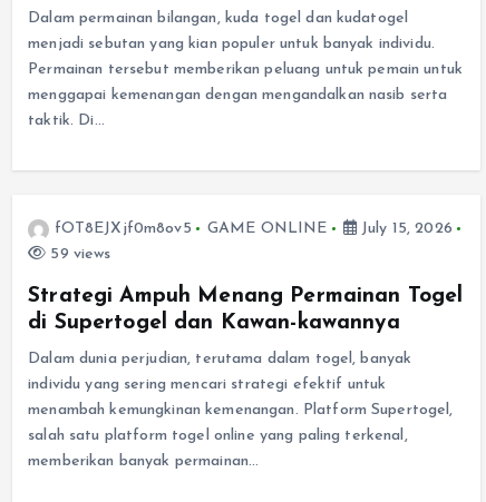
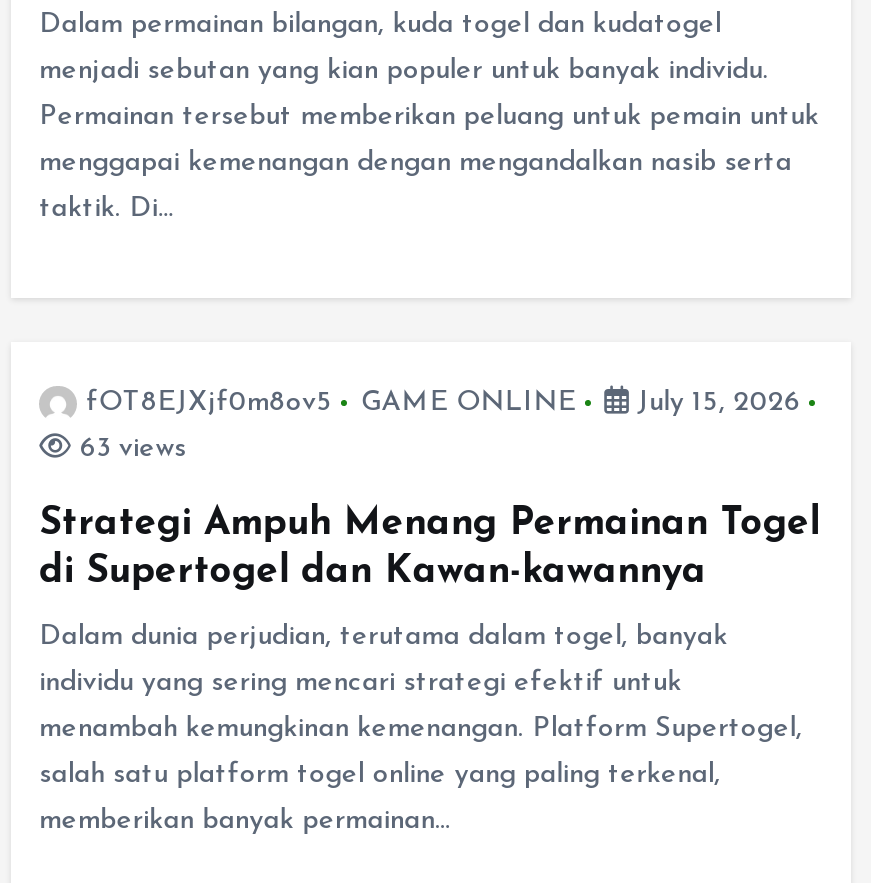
[46,246,111,263] 59 views -> [72,434,186,464] 63 views

